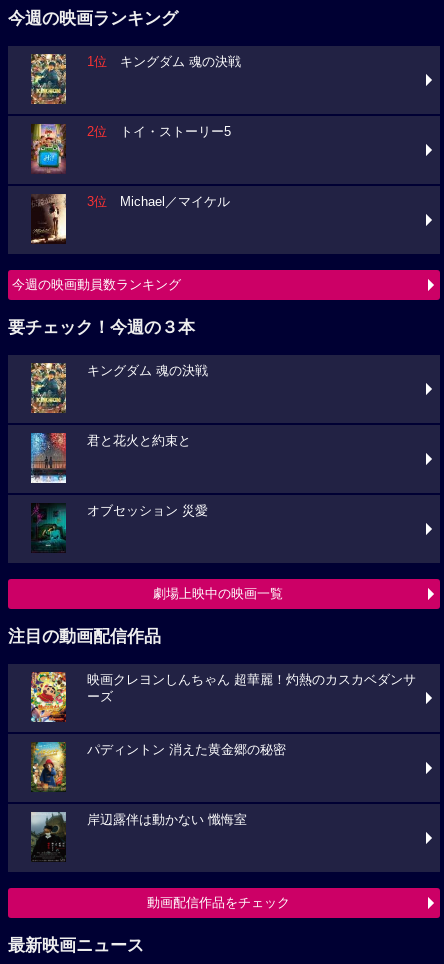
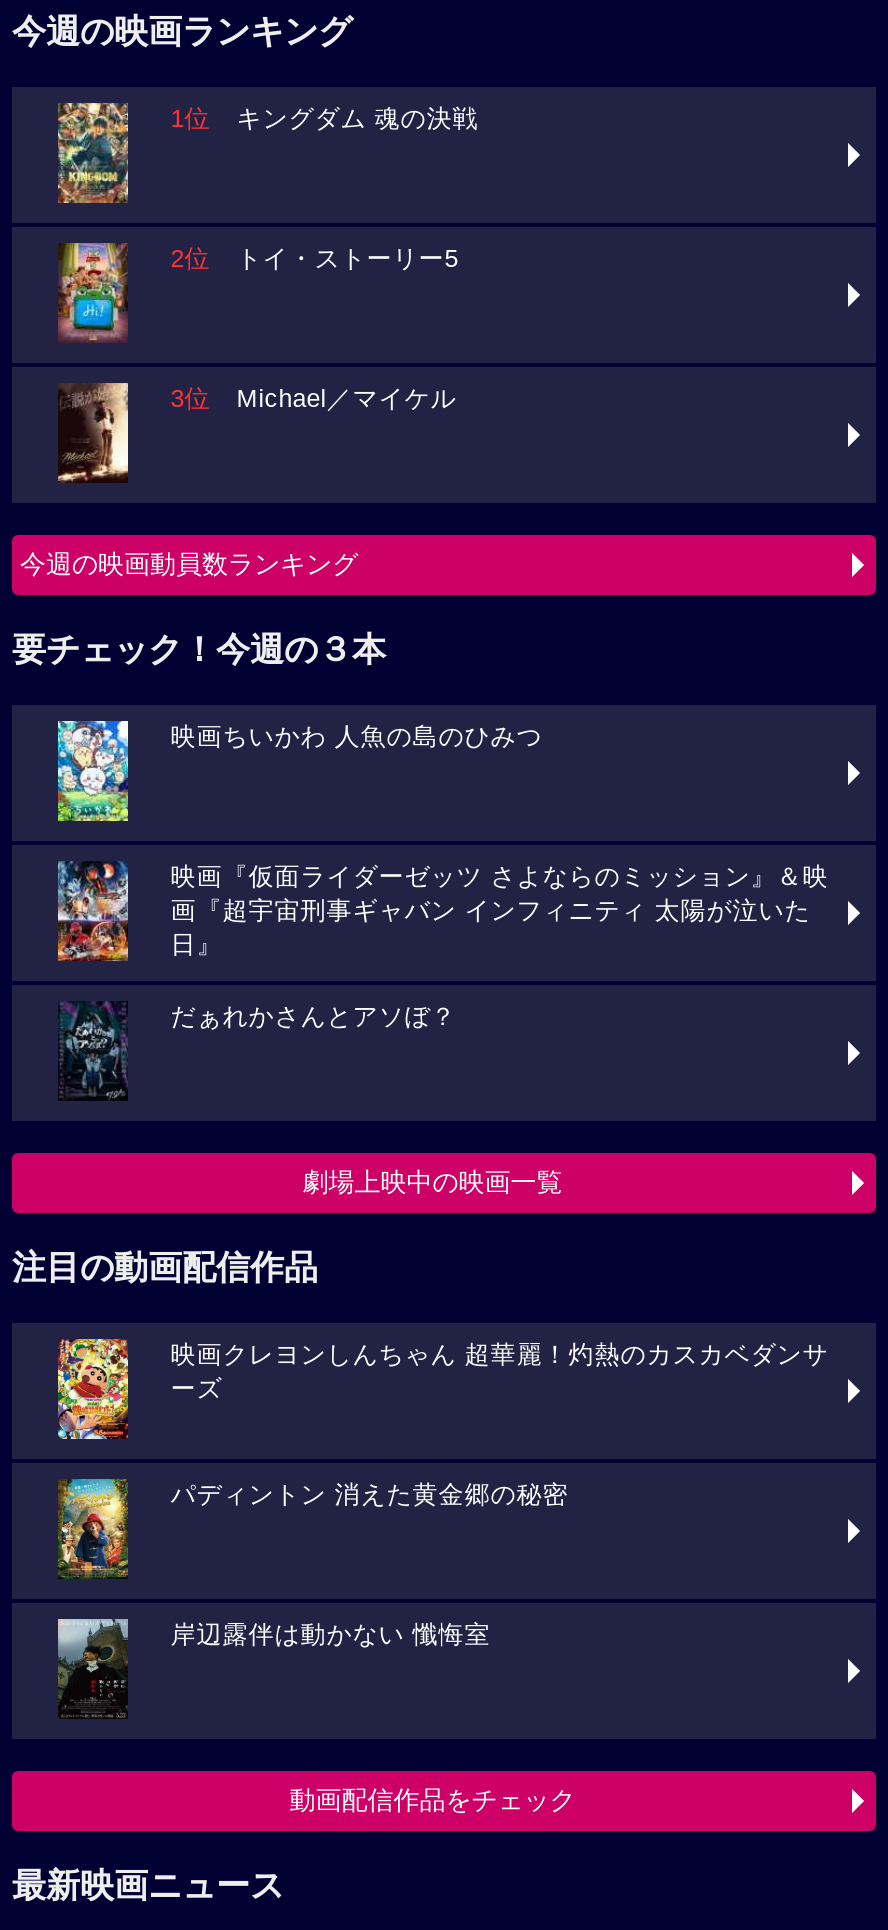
[30,362,208,414] [image] | キングダム 魂の決戦 -> [56,719,543,823] [image] | 映画ちいかわ 人魚の島のひみつ
[30,432,191,484] [image] | 君と花火と約束と -> [56,861,829,961] [image] | 映画『仮面ライダーゼッツ さよならのミッション』＆映 | 画『超宇宙刑事ギャバン インフィニティ 太陽が泣いた | 日』
[31,503,208,550] [image] | オブセッション 災愛 -> [60,1001,457,1097] [image] | だぁれかさんとアソぼ？

